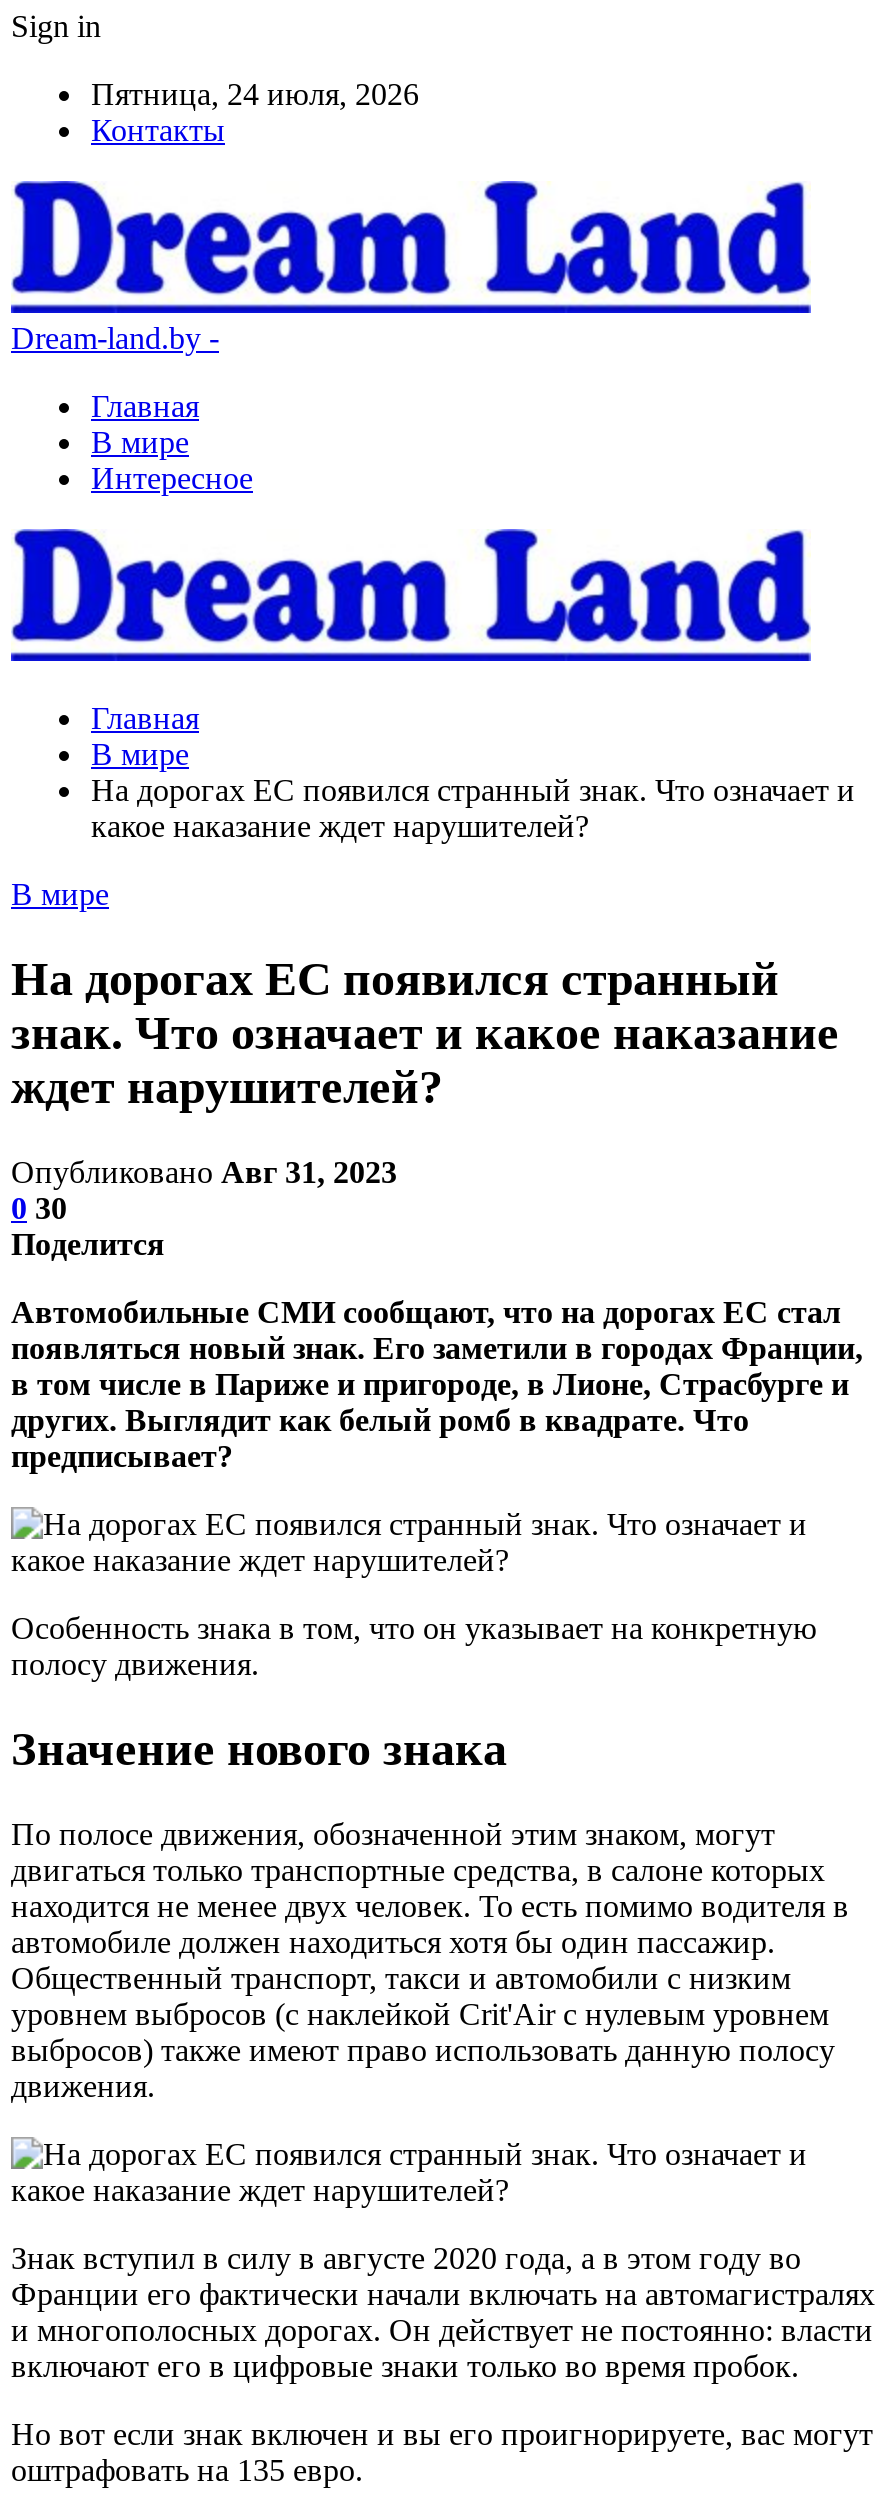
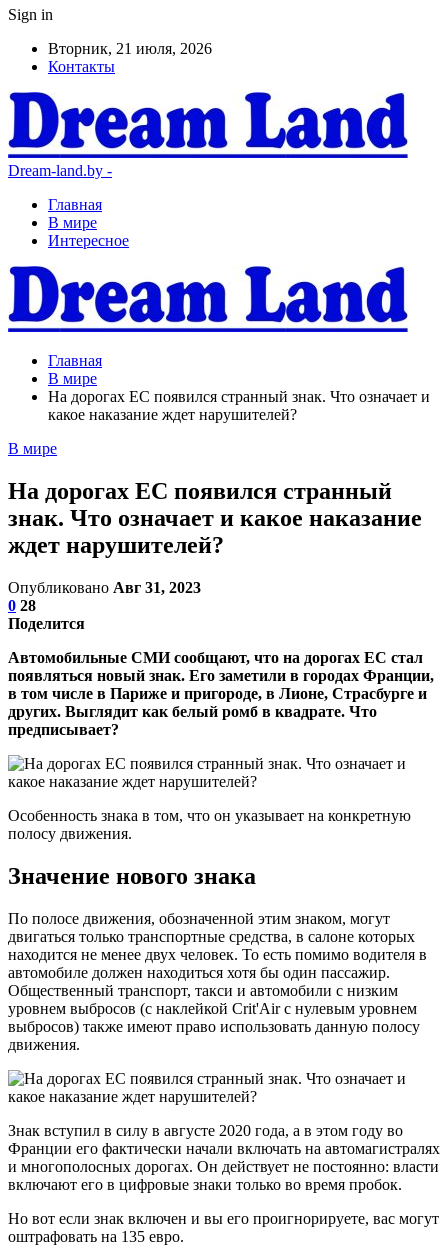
[91,77,419,111] Пятница, 24 июля, 2026 -> [48,40,212,57] Вторник, 21 июля, 2026
[11,1191,67,1225] 0 30 -> [8,597,36,614] 0 28

